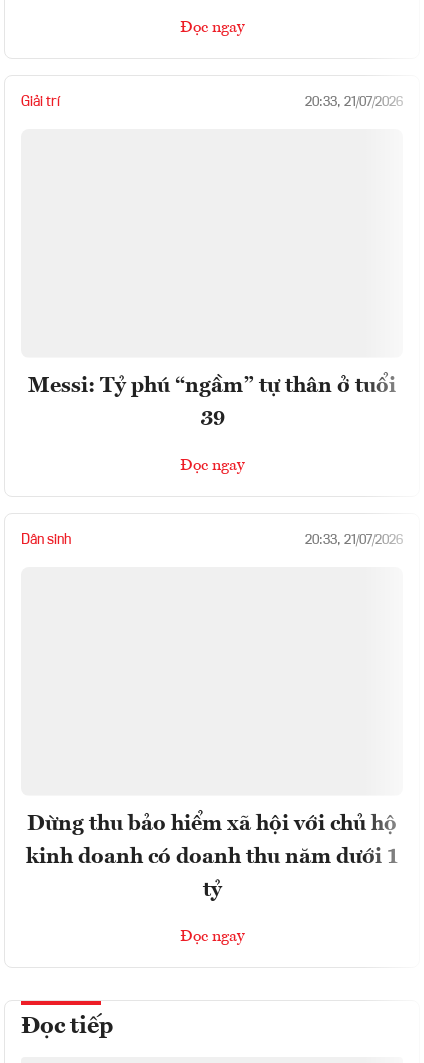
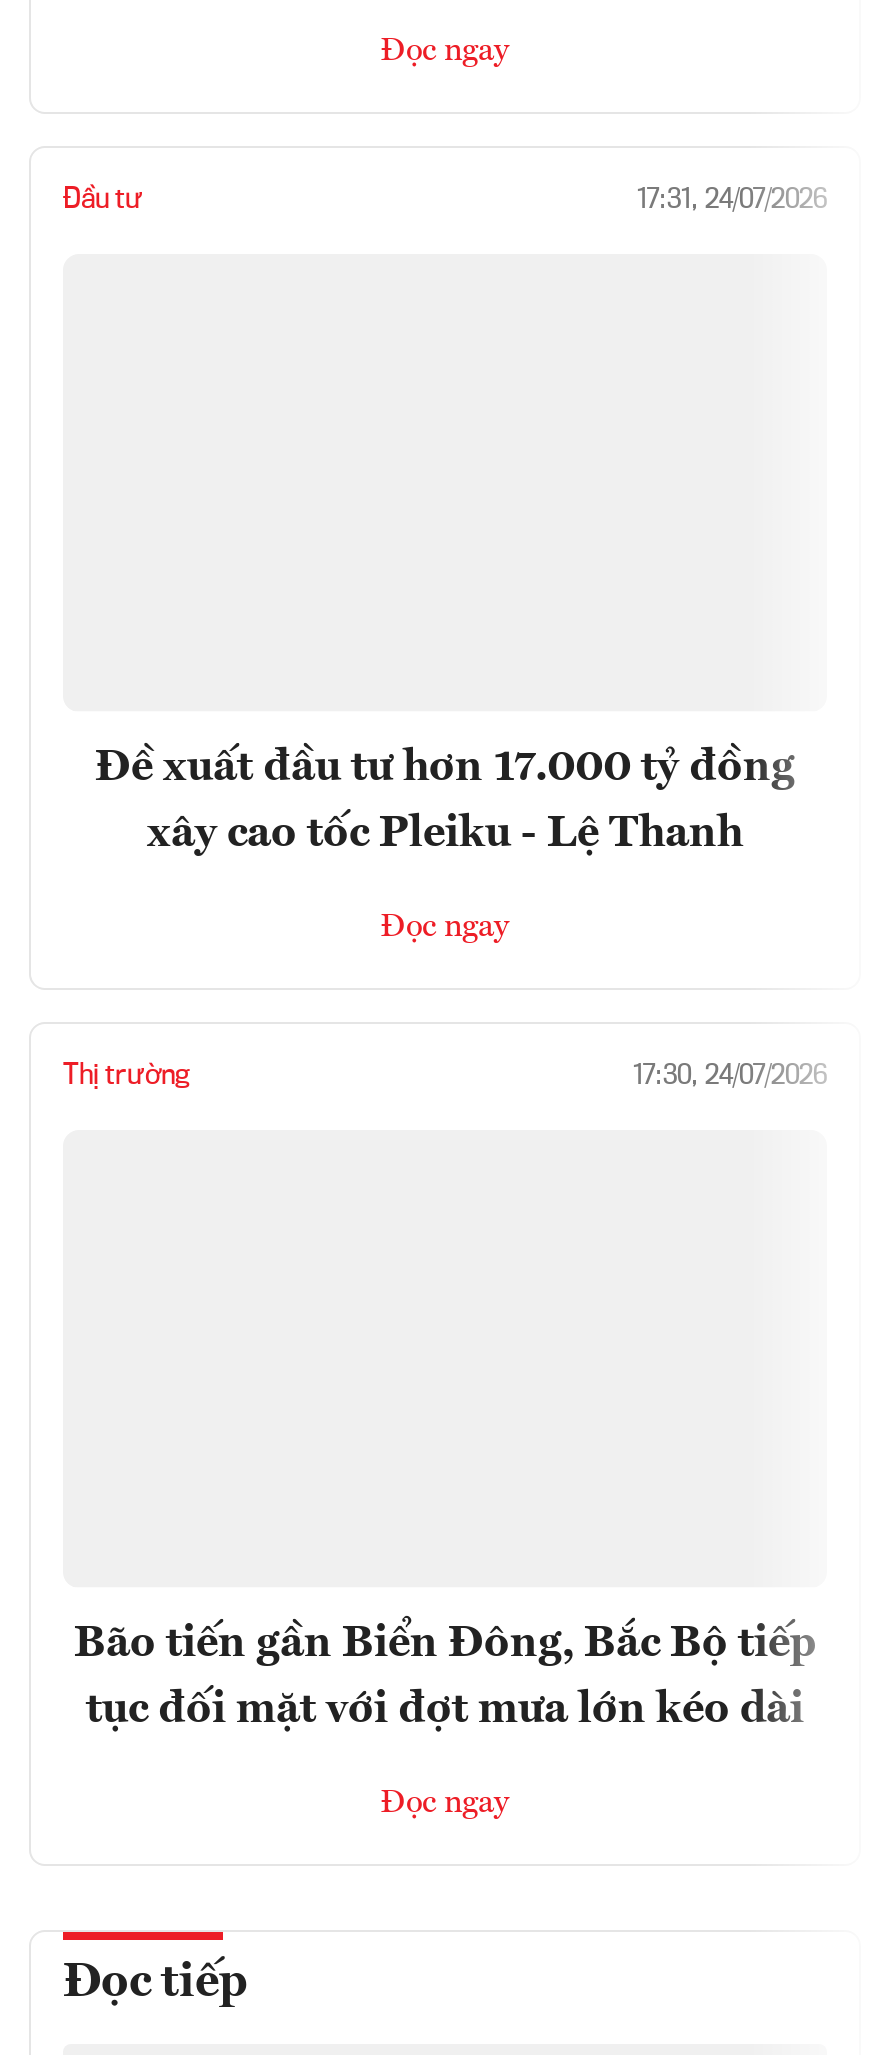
[21,95,403,109] Giải trí | 20:33, 21/07/2026 -> [63,185,827,213] Đầu tư | 17:31, 24/07/2026
[28,375,396,397] Messi: Tỷ phú “ngầm” tự thân ở tuổi -> [95,746,795,790] Đề xuất đầu tư hơn 17.000 tỷ đồng
[199,408,224,430] 39 -> [147,812,743,856] xây cao tốc Pleiku - Lệ Thanh
[21,533,403,547] Dân sinh | 20:33, 21/07/2026 -> [63,1062,827,1090] Thị trường | 17:30, 24/07/2026
[26,813,398,901] Dừng thu bảo hiểm xã hội với chủ hộ | kinh doanh có doanh thu năm dưới 1 | tỷ -> [74,1622,816,1732] Bão tiến gần Biển Đông, Bắc Bộ tiếp | tục đối mặt với đợt mưa lớn kéo dài

